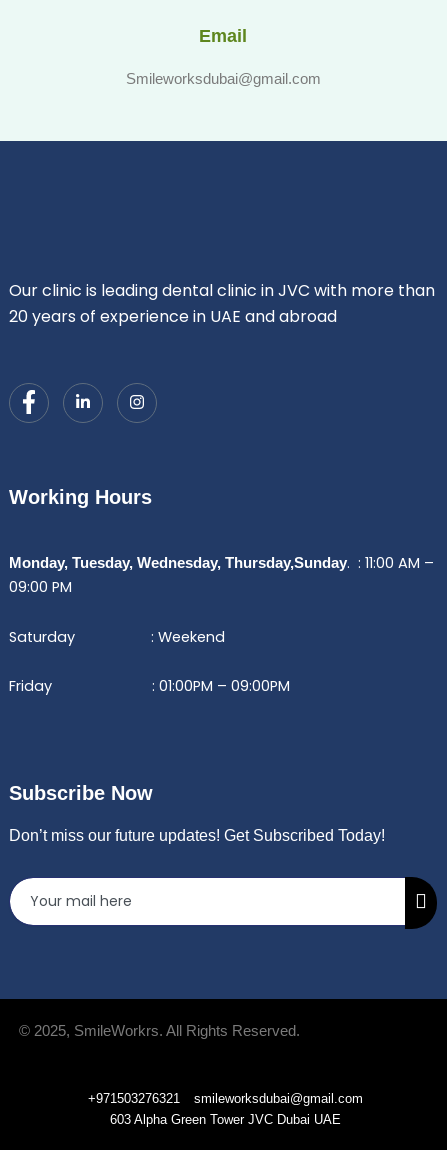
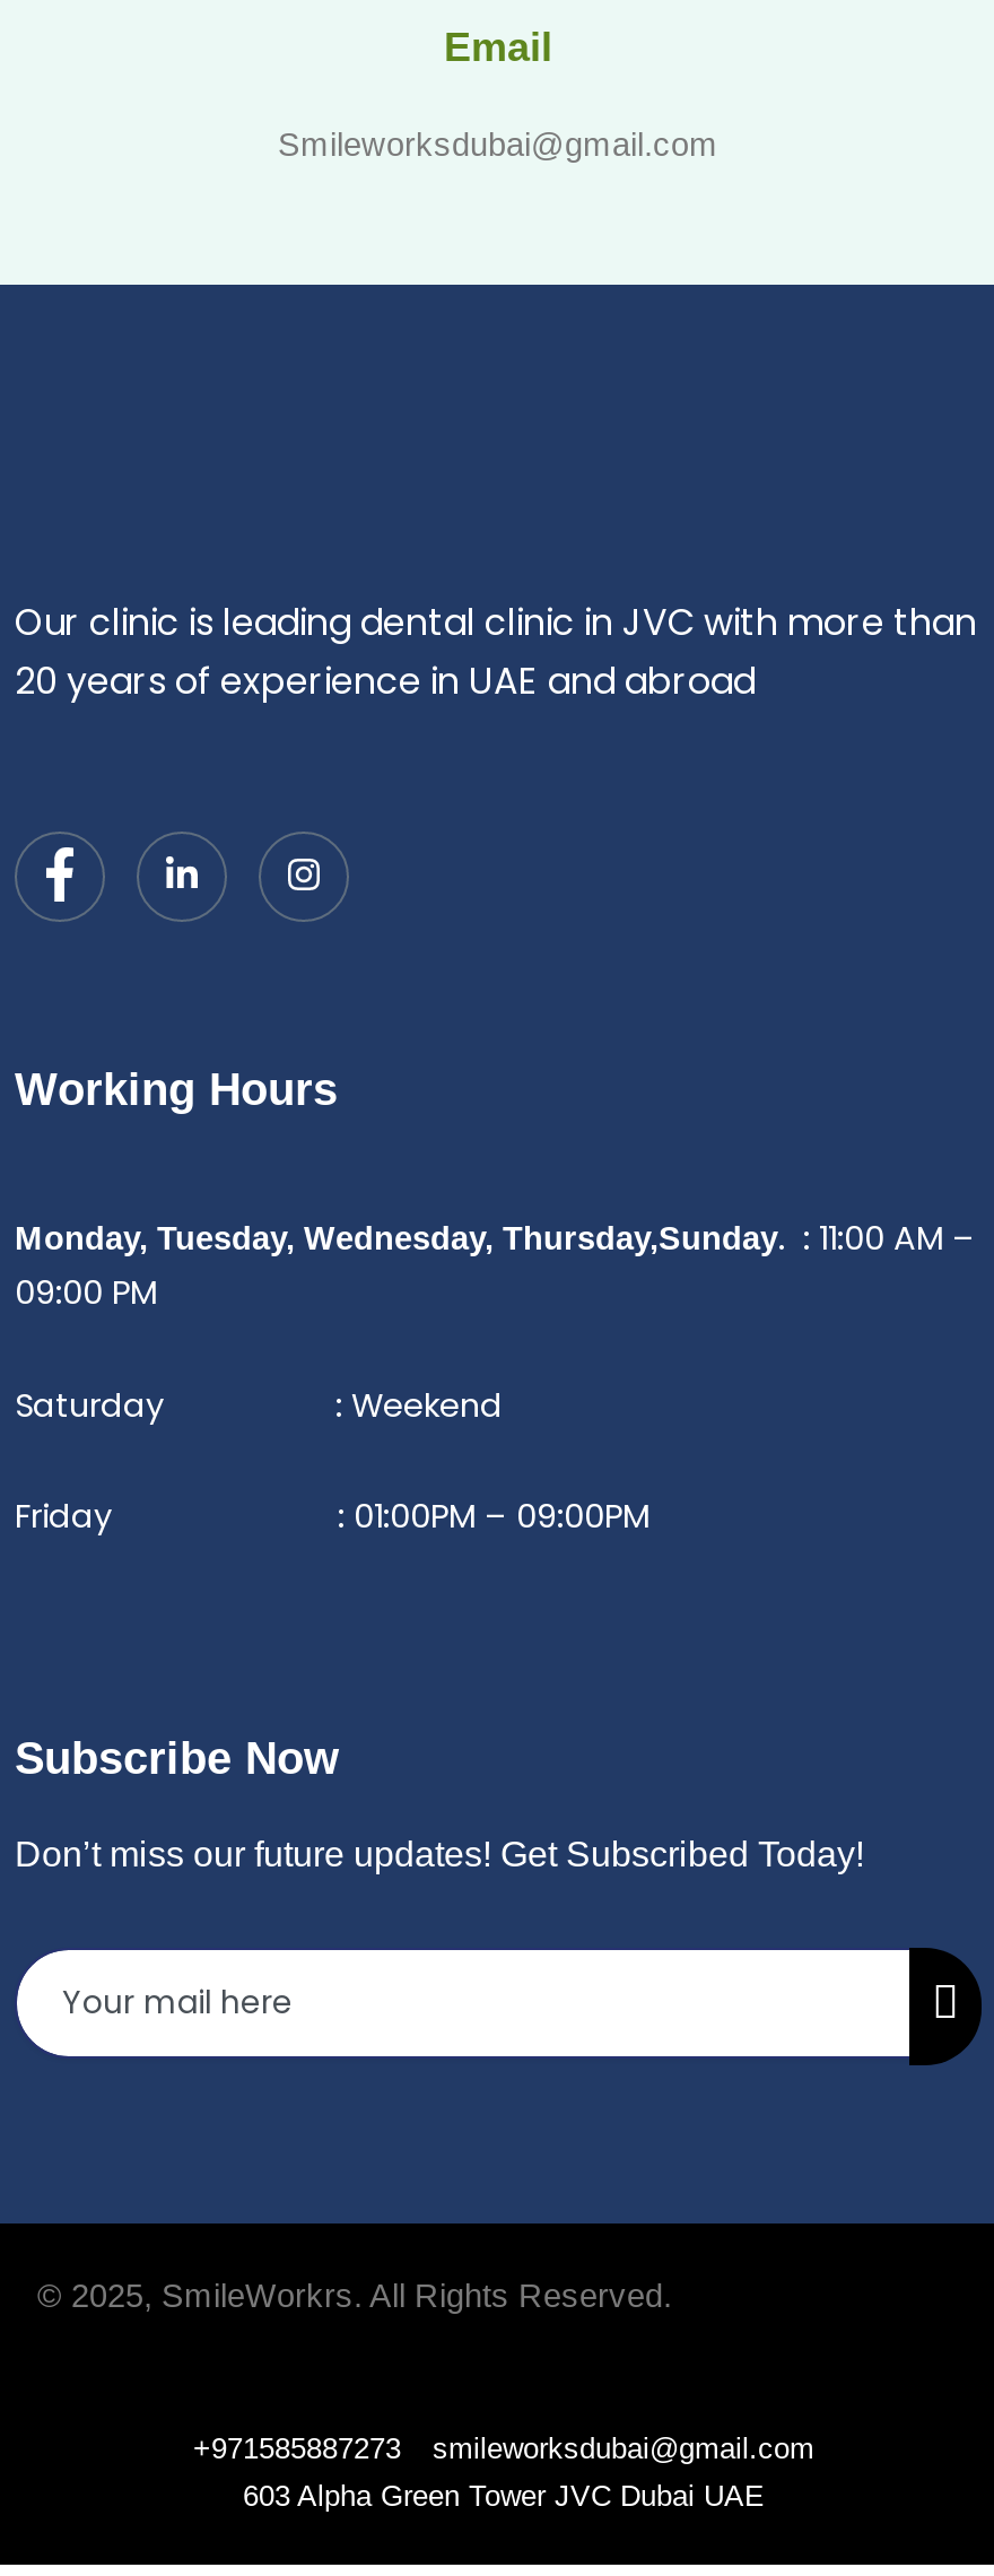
[88,1091,363,1106] +971503276321 smileworksdubai@gmail.com -> [193,2432,814,2466] +971585887273 smileworksdubai@gmail.com

